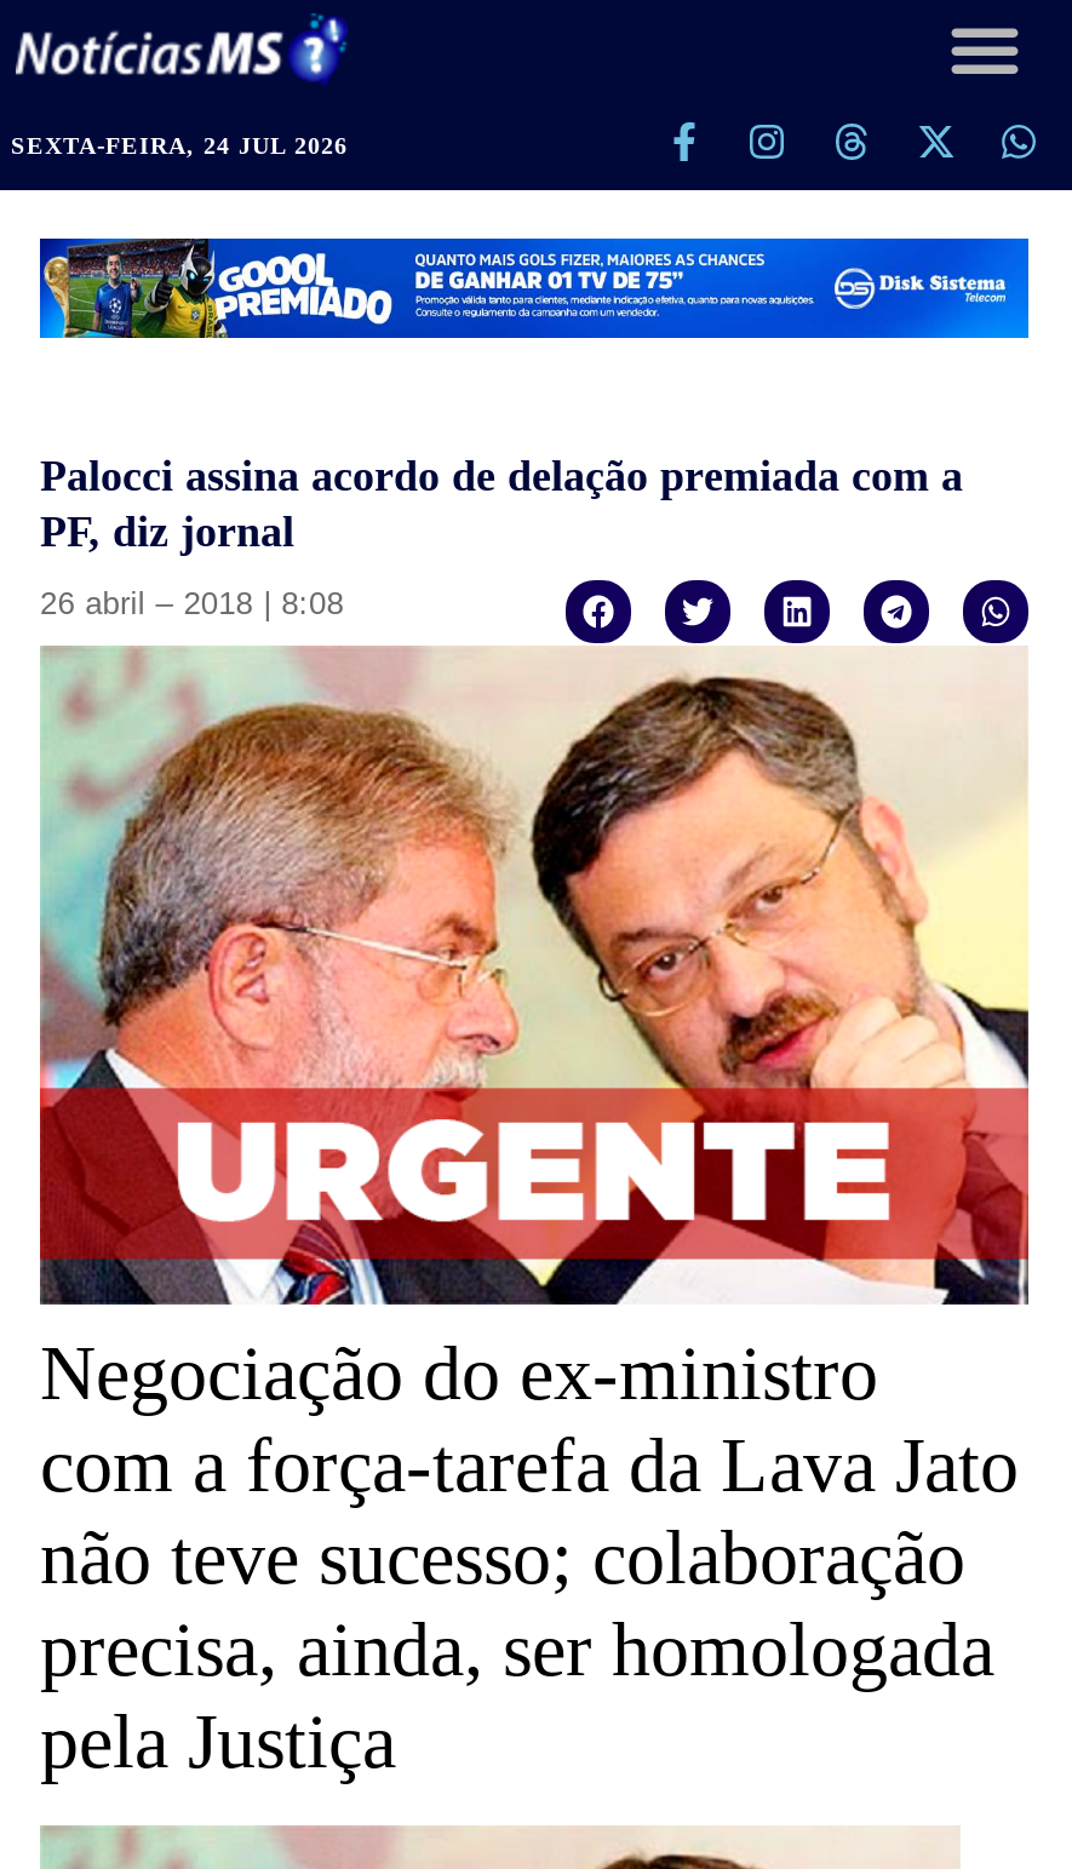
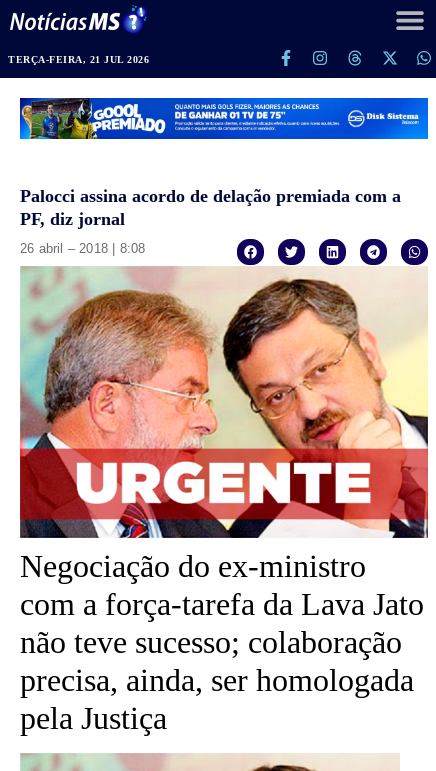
[11,132,348,159] SEXTA-FEIRA, 24 JUL 2026 -> [8,54,149,65] TERÇA-FEIRA, 21 JUL 2026

